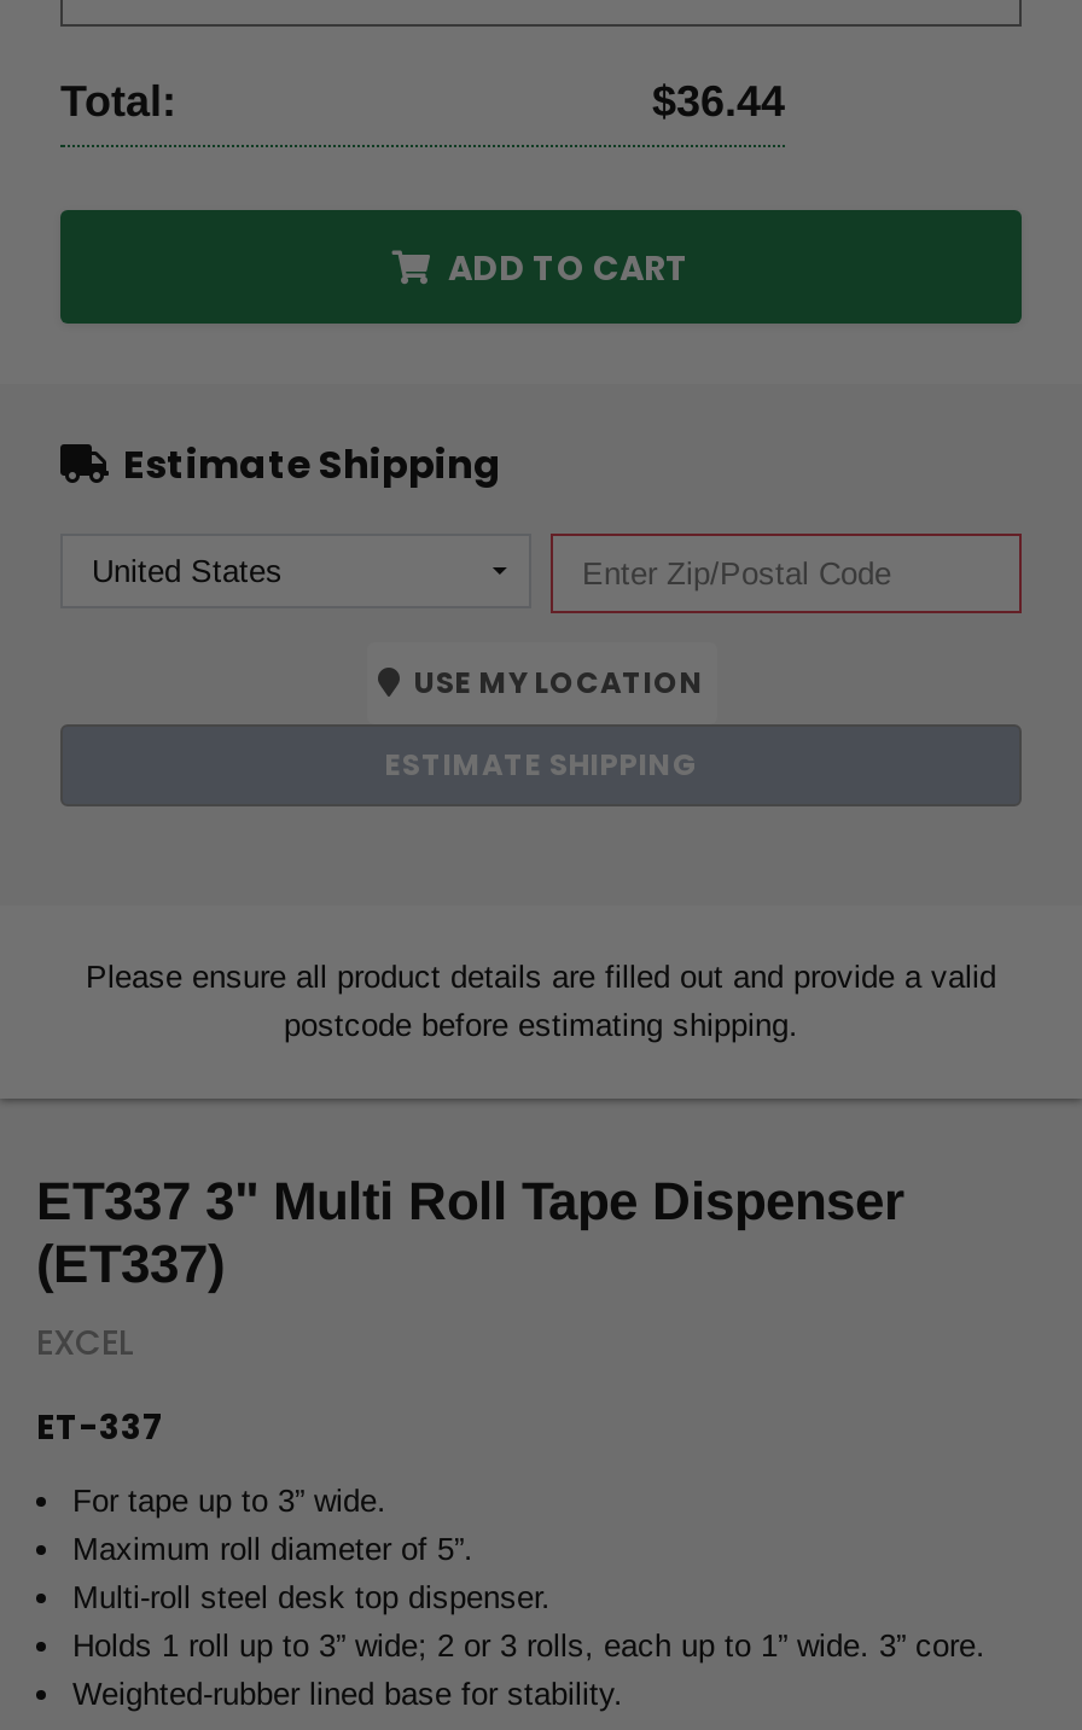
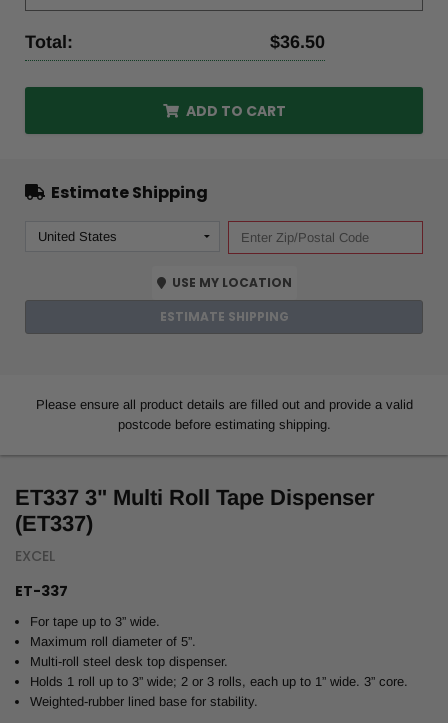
[652,77,785,126] $36.44 -> [270,32,325,52] $36.50

